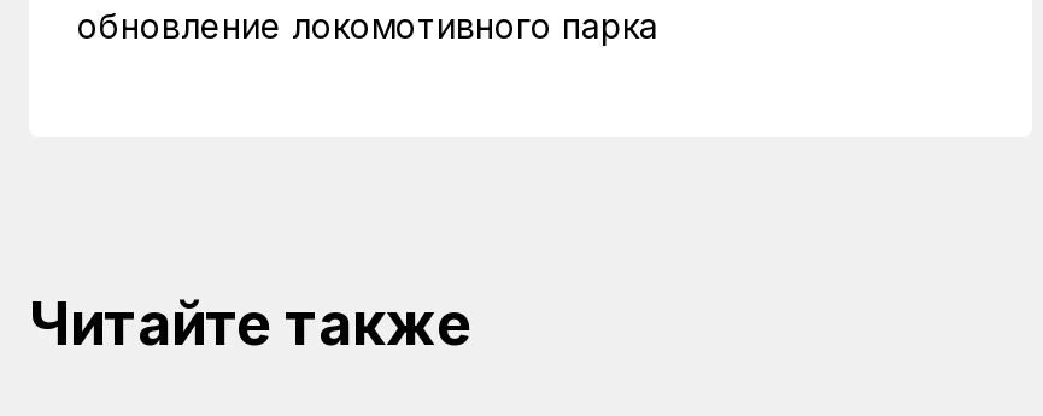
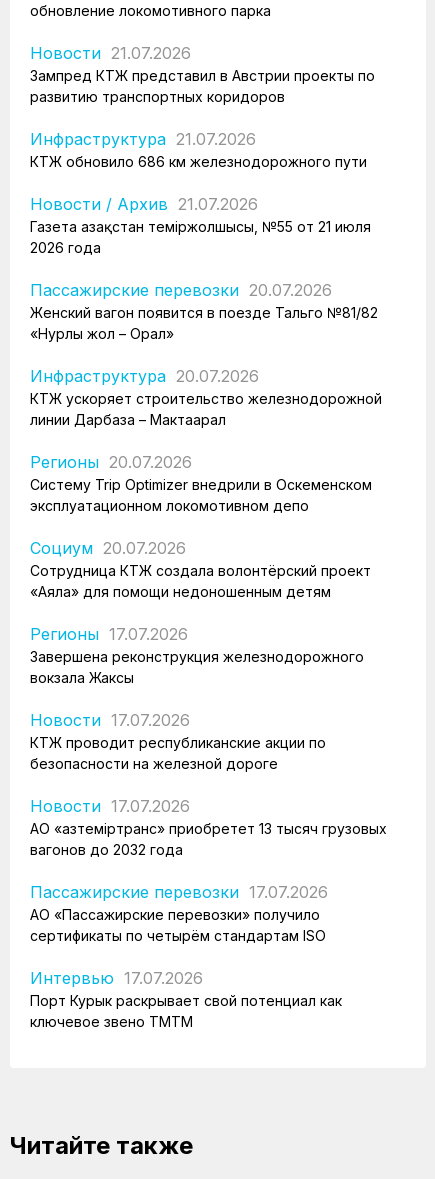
none -> [30,43,387,1030] Новости 21.07.2026 | Зампред КТЖ представил в Австрии проекты по | развитию транспортных коридоров | Инфраструктура 21.07.2026 | КТЖ обновило 686 км железнодорожного пути | Новости / Архив 21.07.2026 | Газета Қазақстан теміржолшысы, №55 от 21 июля | 2026 года | Пассажирские перевозки 20.07.2026 | Женский вагон появится в поезде Тальго №81/82 | «Нурлы жол – Орал» | Инфраструктура 20.07.2026 | КТЖ ускоряет строительство железнодорожной | линии Дарбаза – Мактаарал | Регионы 20.07.2026 | Систему Trip Optimizer внедрили в Оскеменском | эксплуатационном локомотивном депо | Социум 20.07.2026 | Сотрудница КТЖ создала волонтёрский проект | «Аяла» для помощи недоношенным детям | Регионы 17.07.2026 | Завершена реконструкция железнодорожного | вокзала Жаксы | Новости 17.07.2026 | КТЖ проводит республиканские акции по | безопасности на железной дороге | Новости 17.07.2026 | АО «Қазтеміртранс» приобретет 13 тысяч грузовых | вагонов до 2032 года | Пассажирские перевозки 17.07.2026 | АО «Пассажирские перевозки» получило | сертификаты по четырём стандартам ISO | Интервью 17.07.2026 | Порт Курык раскрывает свой потенциал как | ключевое звено ТМТМ

